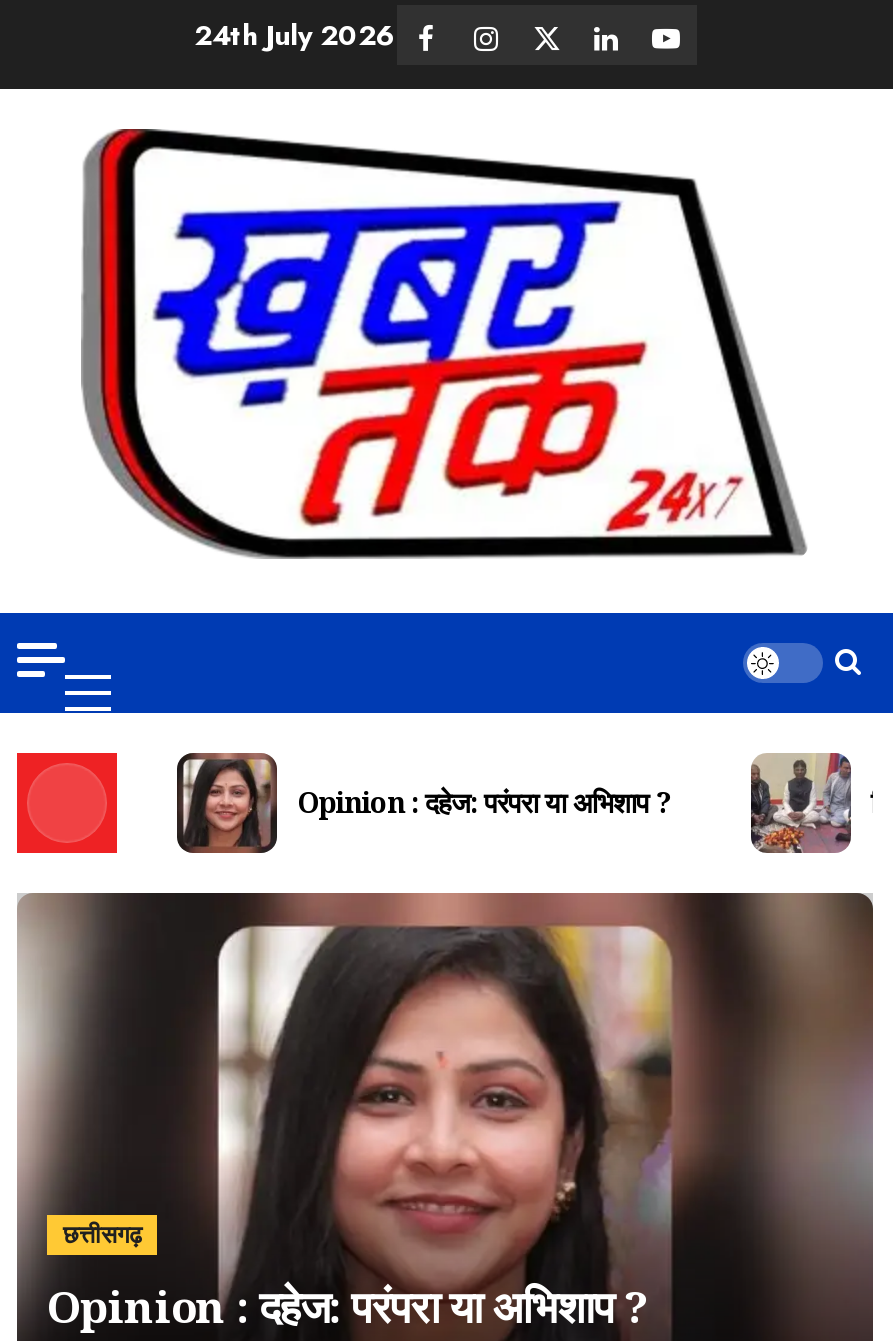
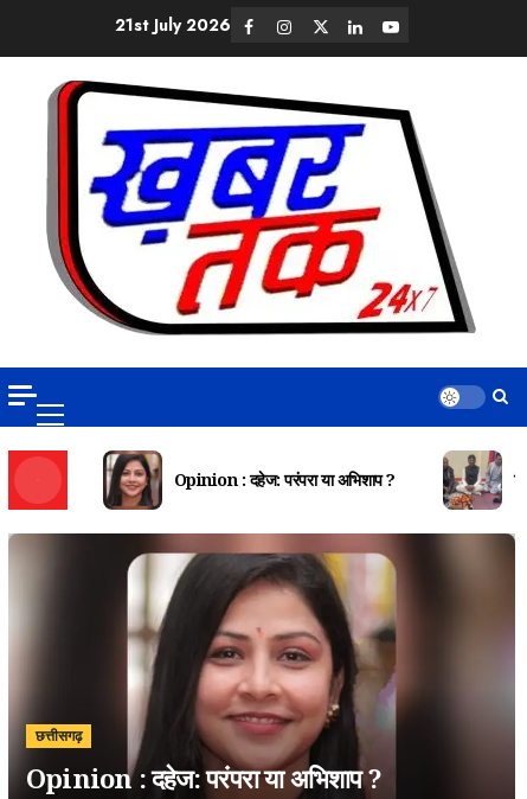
[194,14,396,54] 24th July 2026 -> [115,12,231,36] 21st July 2026

